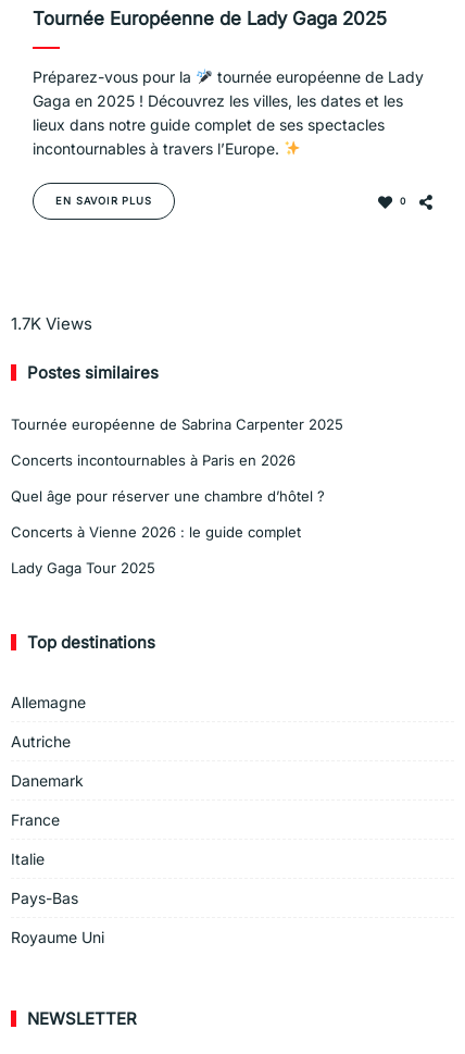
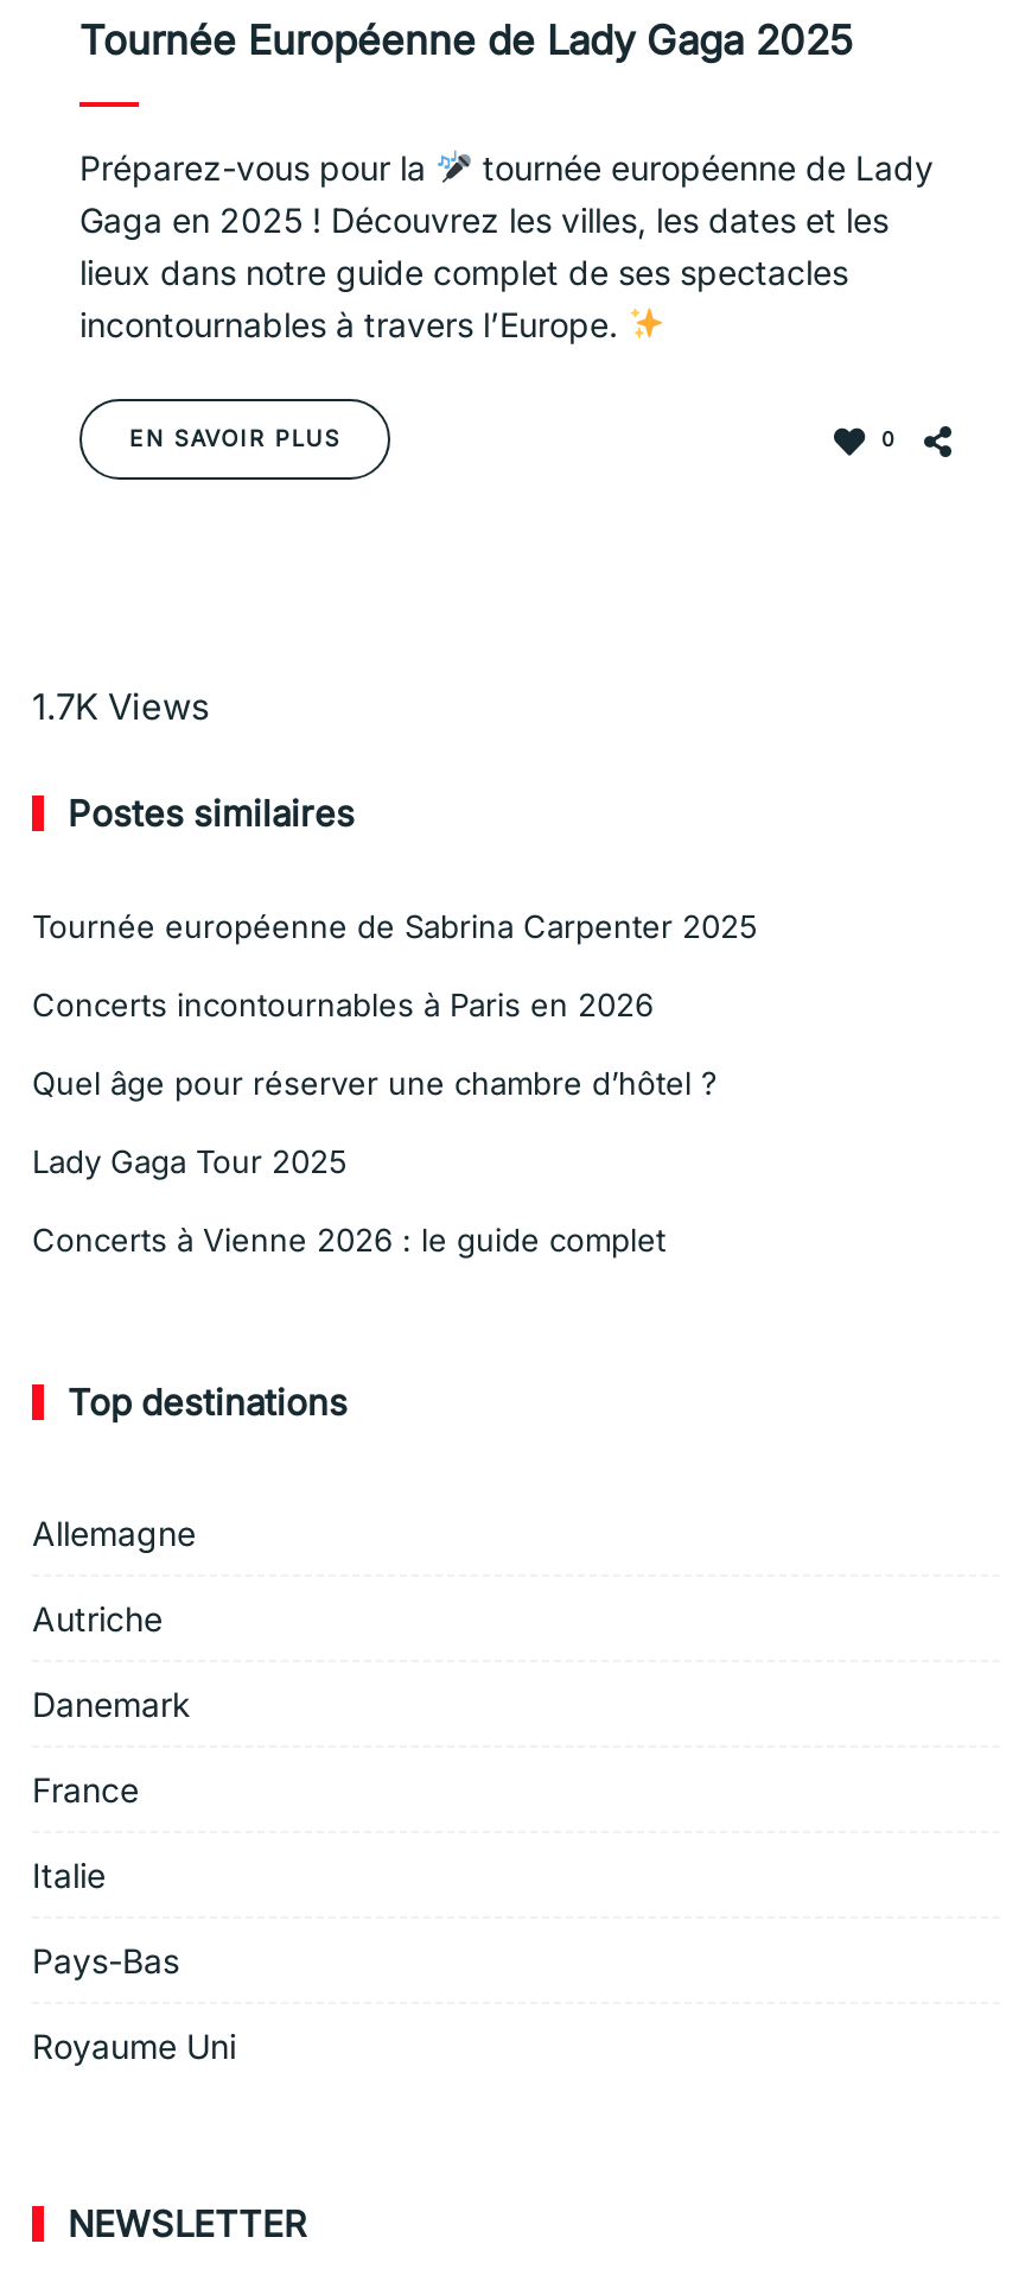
moved [11,523,301,541] -> [32,1221,665,1259]: Concerts à Vienne 2026 : le guide complet
moved [11,559,155,576] -> [32,1142,348,1180]: Lady Gaga Tour 2025

